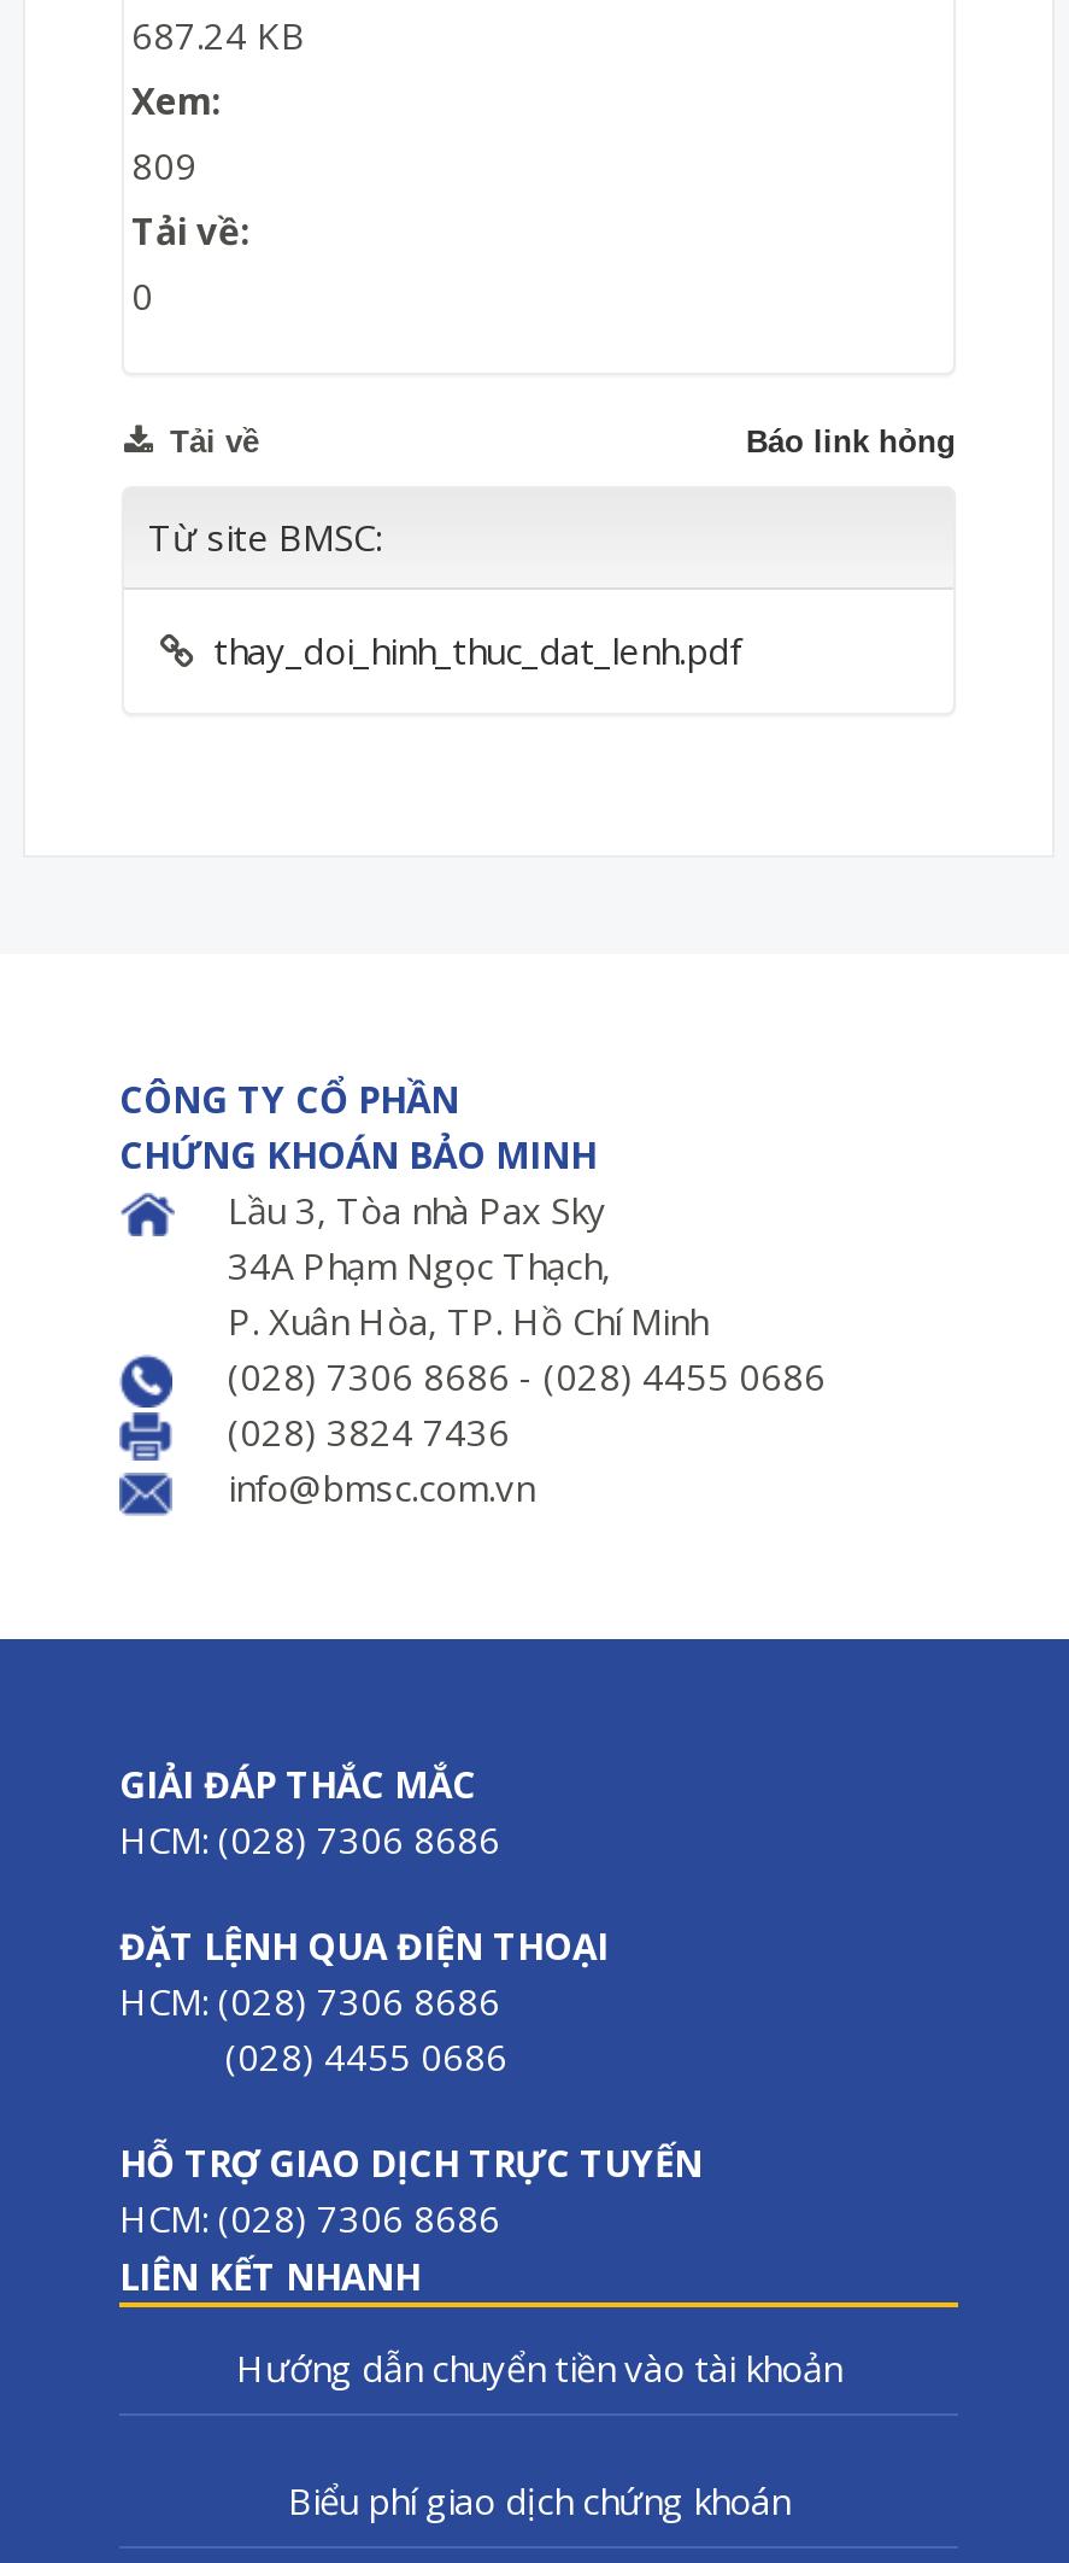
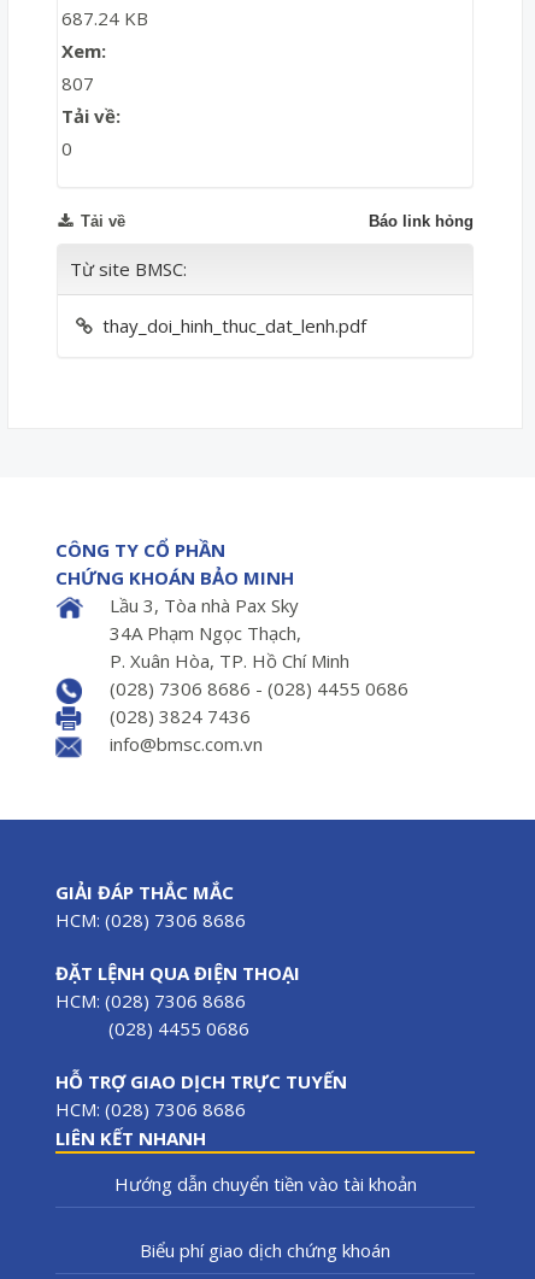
[131,141,196,189] 809 -> [61,71,94,95] 807

